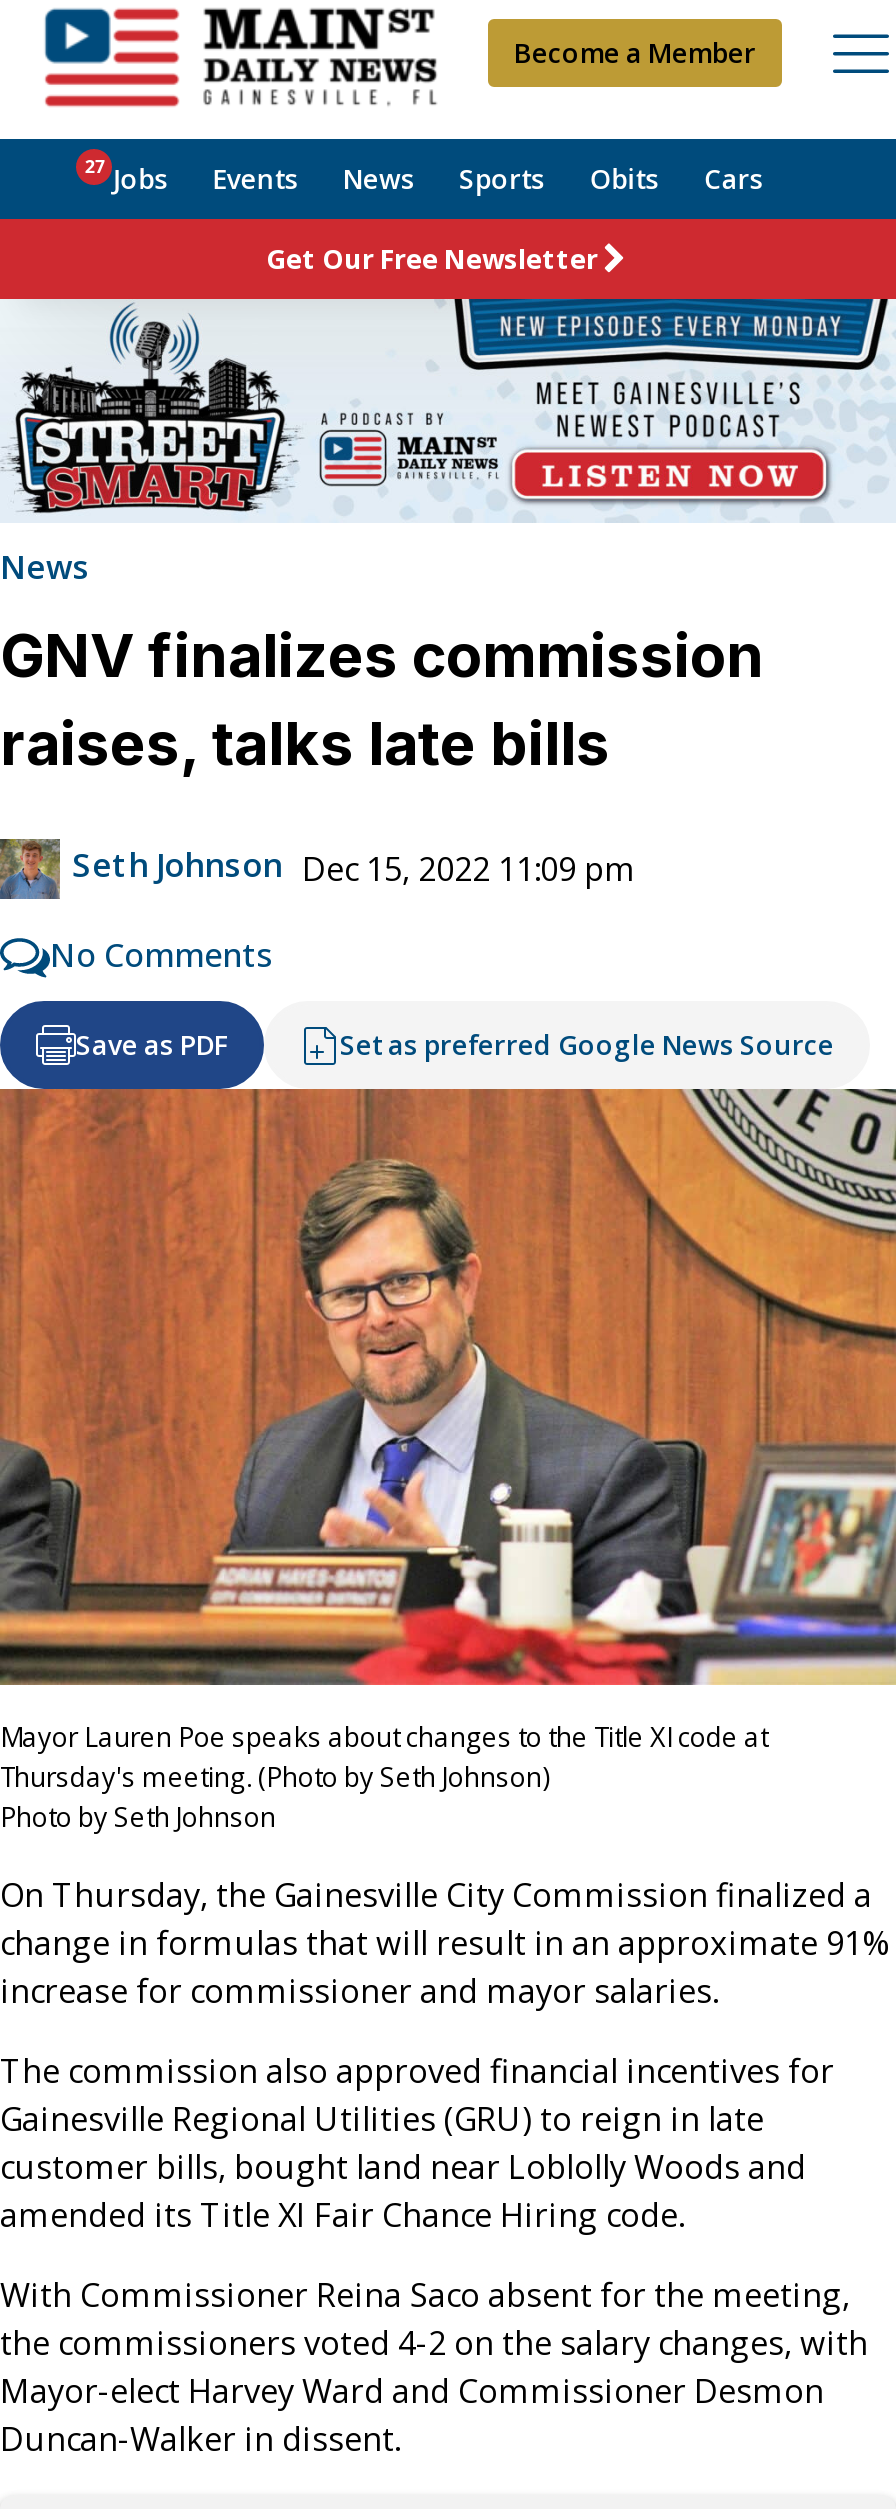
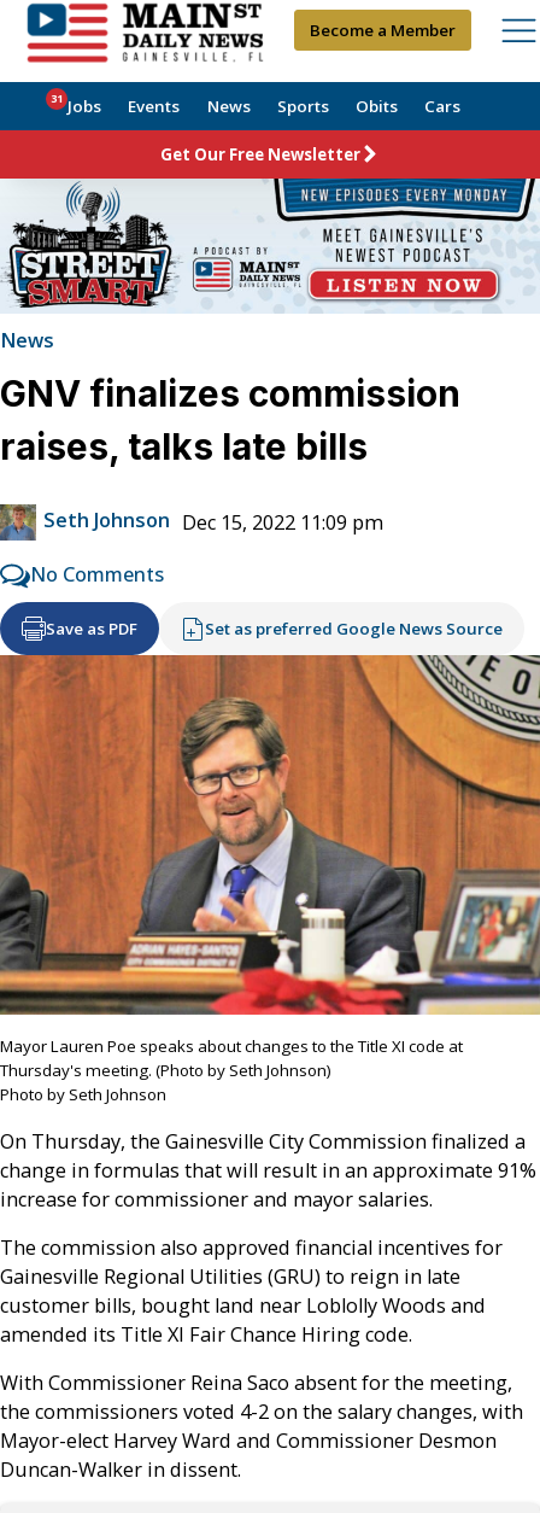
[85,153,764,197] 27 Jobs Events News Sports Obits Cars -> [51,90,460,117] 31 Jobs Events News Sports Obits Cars

